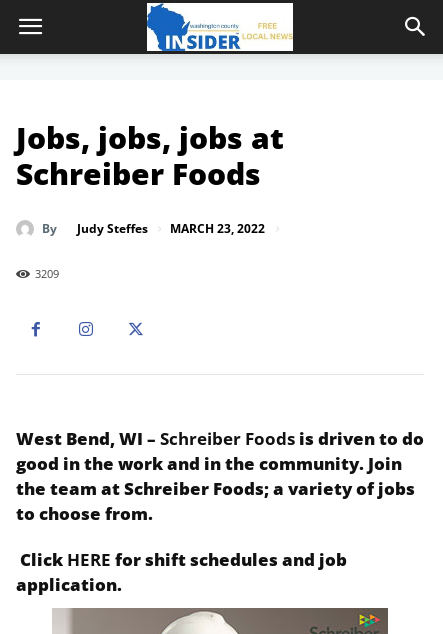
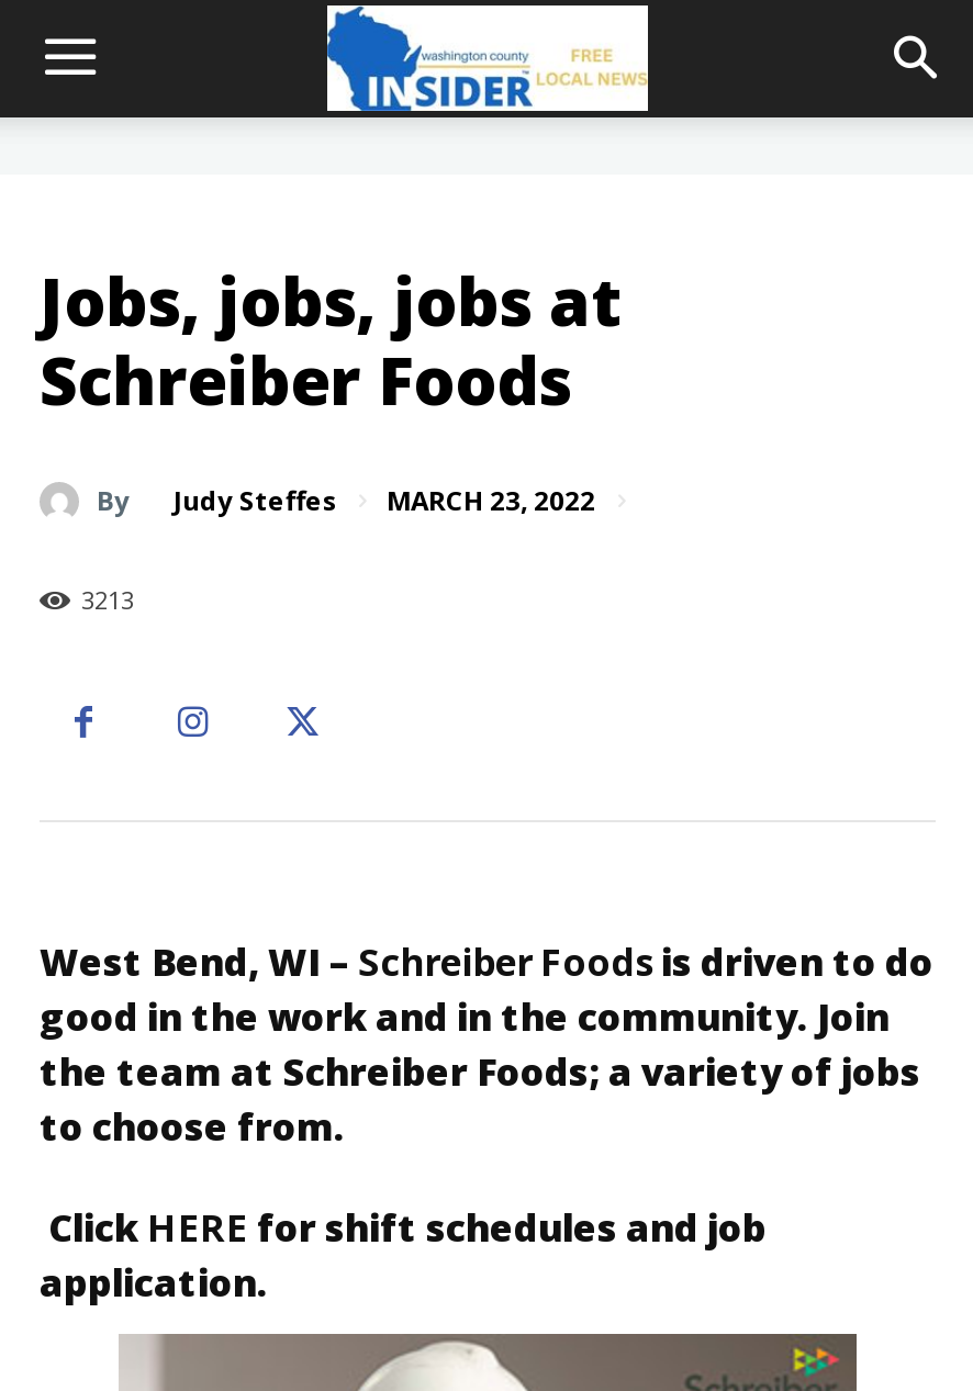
[35,266,59,281] 3209 -> [81,583,134,616] 3213

